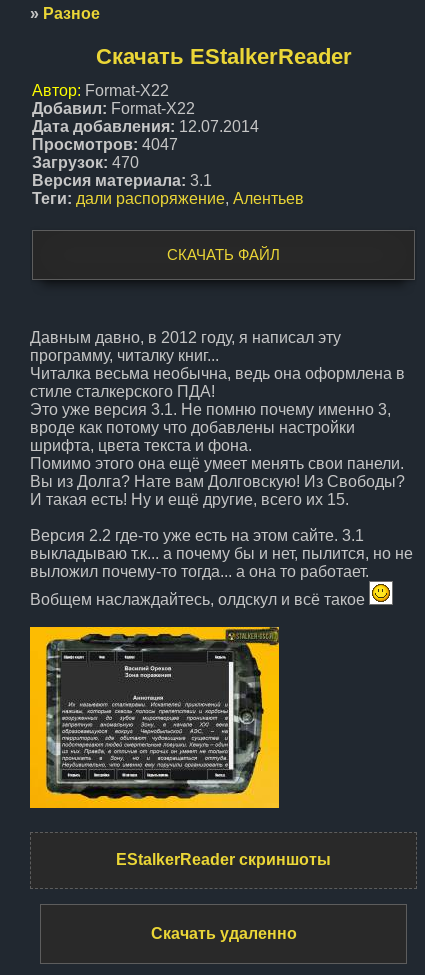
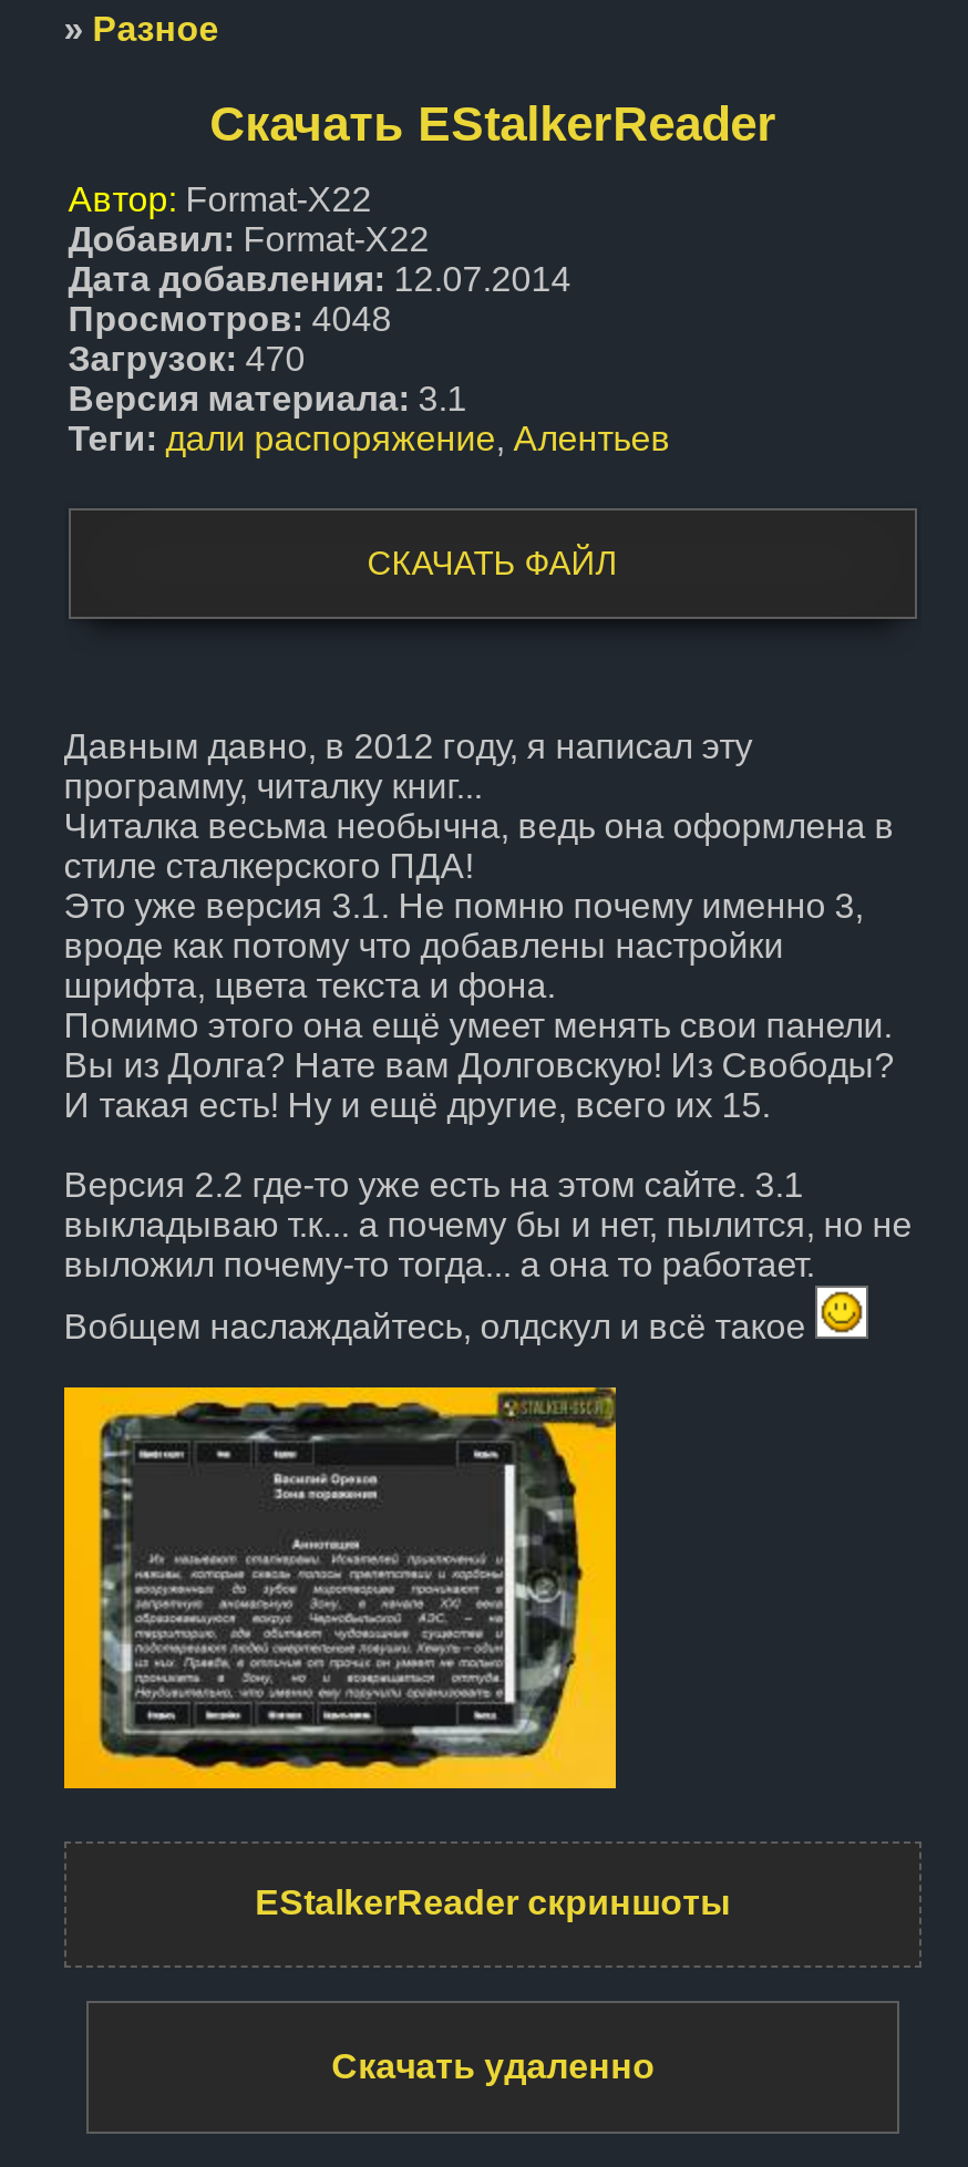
[32,136,178,153] Просмотров: 4047 -> [68,300,392,338] Просмотров: 4048

